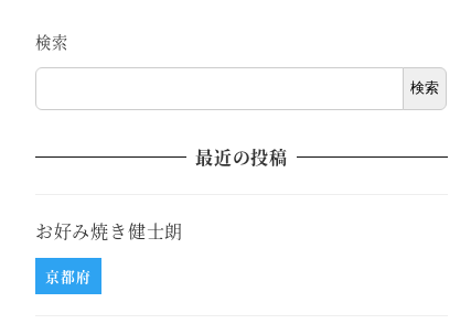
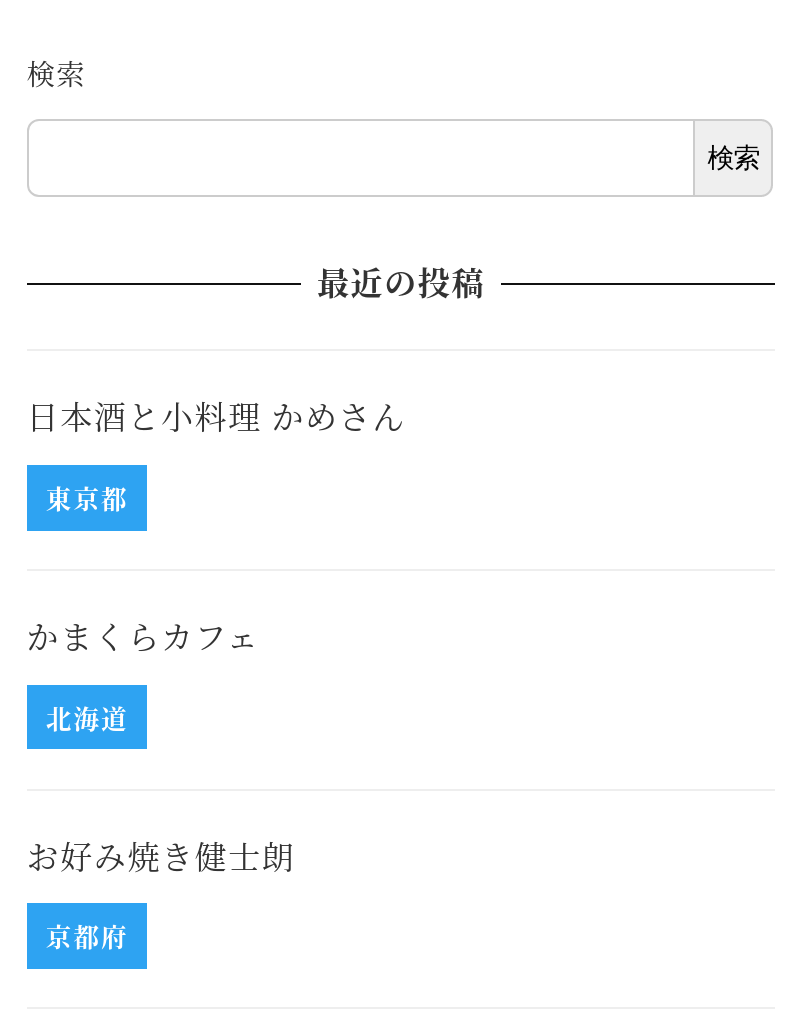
none -> [27,394,406,736] 日本酒と小料理 かめさん | 東京都 | かまくらカフェ | 北海道

